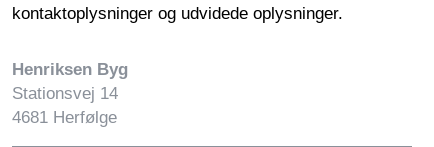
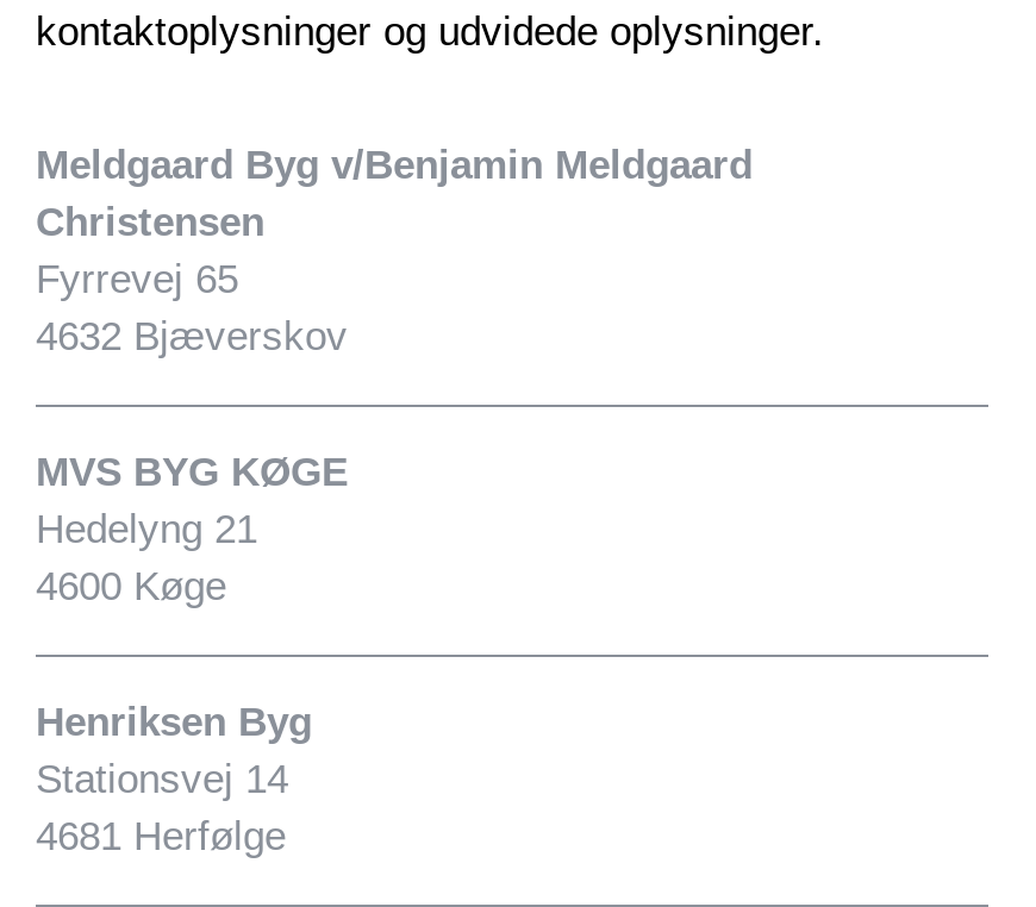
none -> [36,143,753,609] Meldgaard Byg v/Benjamin Meldgaard | Christensen | Fyrrevej 65 | 4632 Bjæverskov | MVS BYG KØGE | Hedelyng 21 | 4600 Køge

